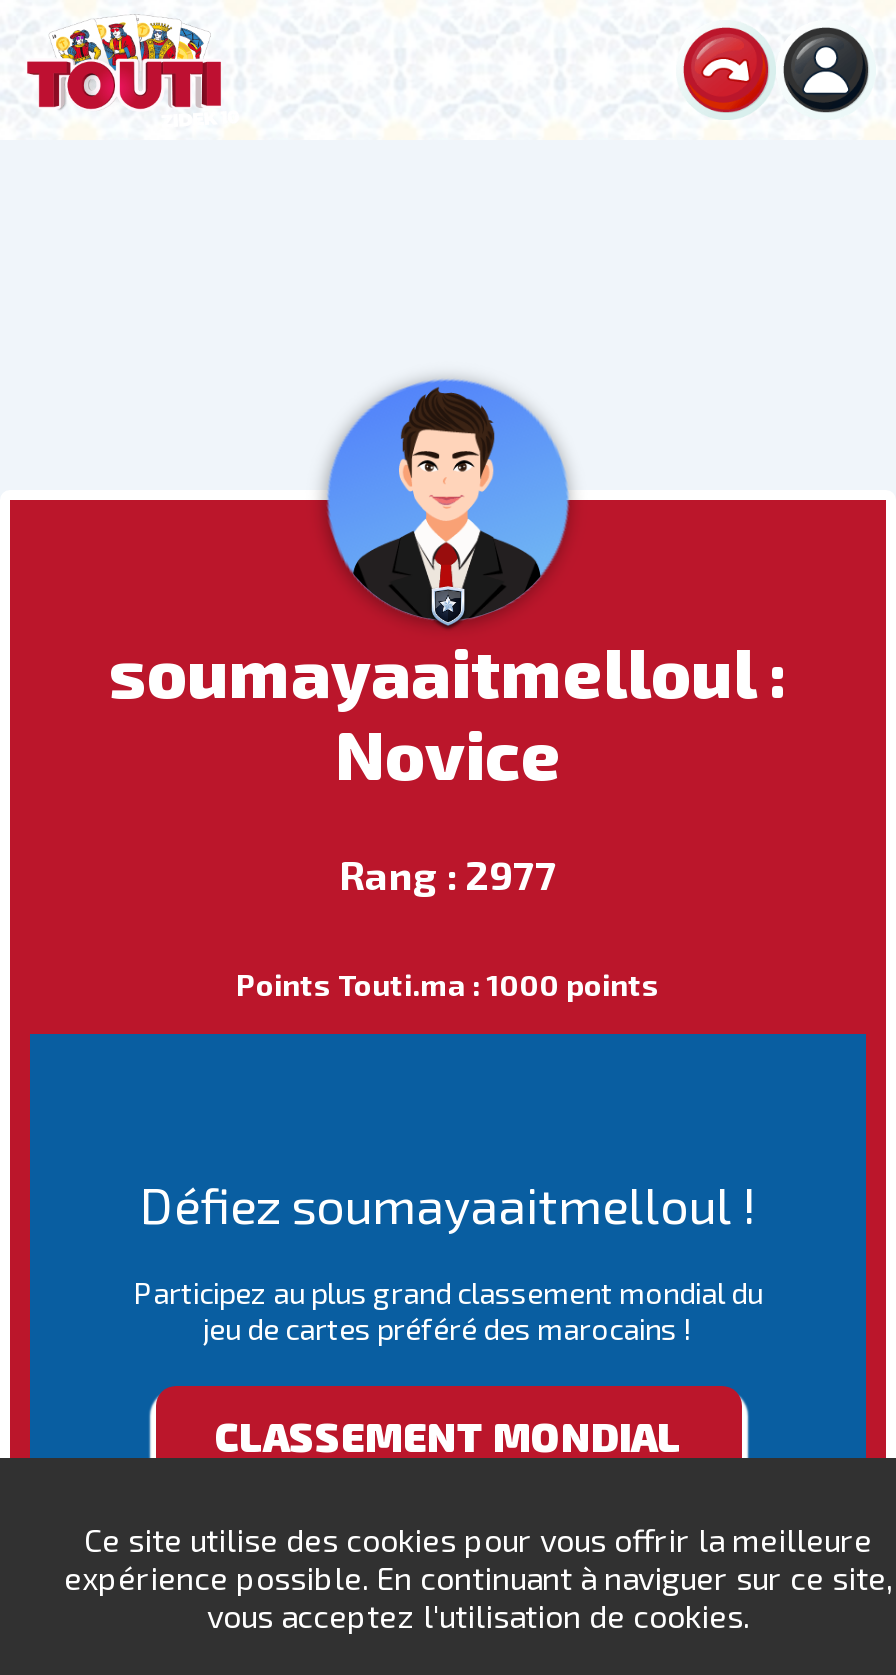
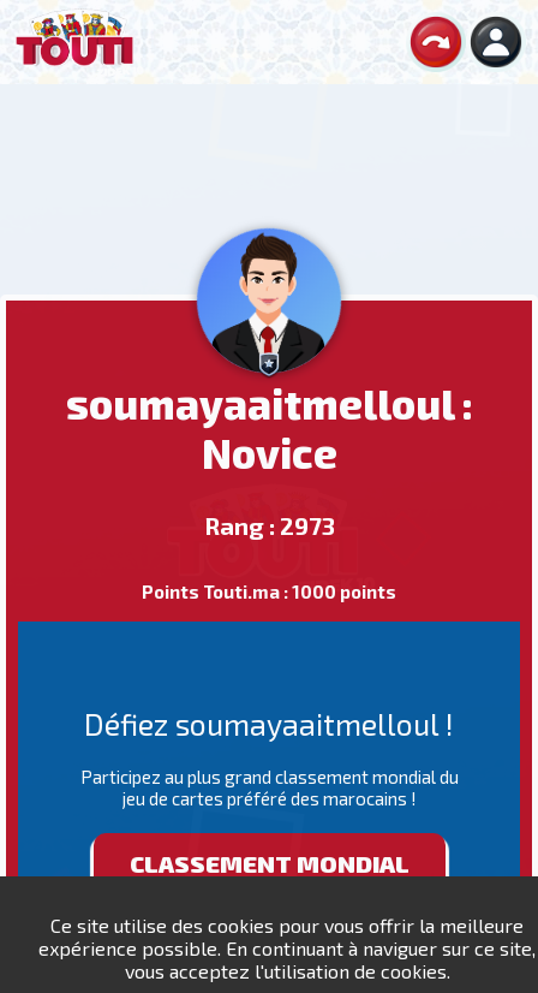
[339,850,557,898] Rang : 2977 -> [204,511,334,540] Rang : 2973

